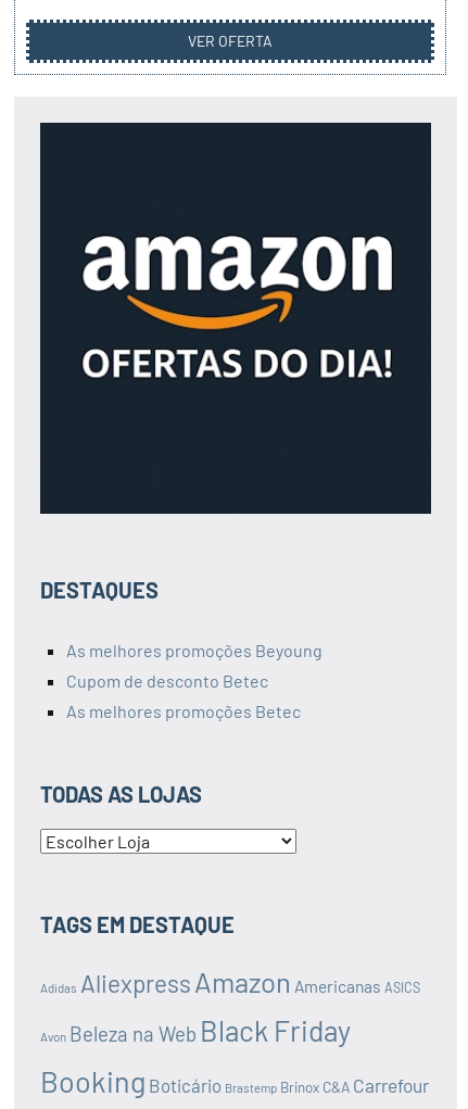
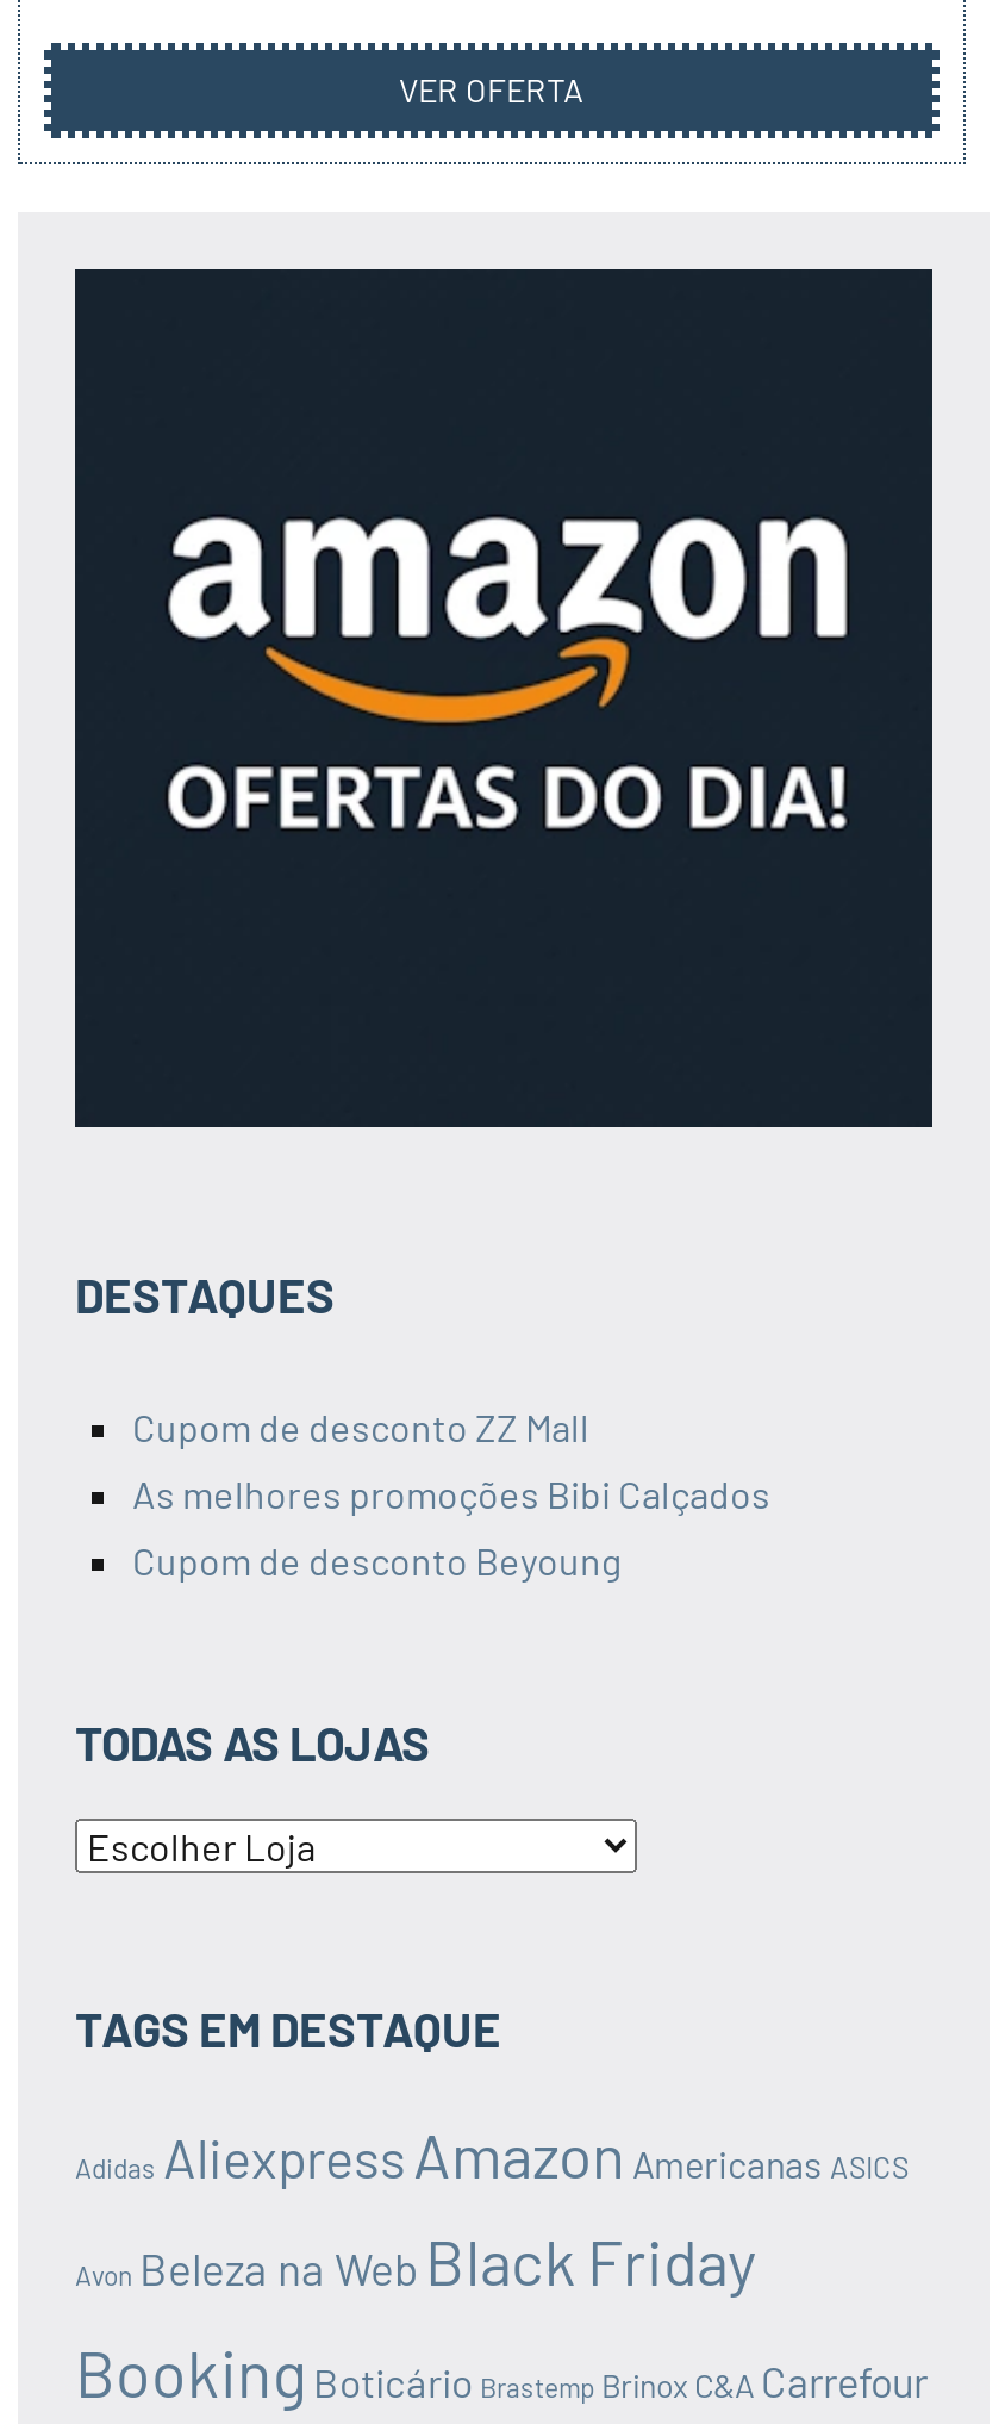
[66,640,322,660] As melhores promoções Beyoung -> [132,1404,589,1449] Cupom de desconto ZZ Mall
[66,670,268,691] Cupom de desconto Betec -> [132,1471,770,1516] As melhores promoções Bibi Calçados
[66,701,301,721] As melhores promoções Betec -> [132,1537,623,1583] Cupom de desconto Beyoung

